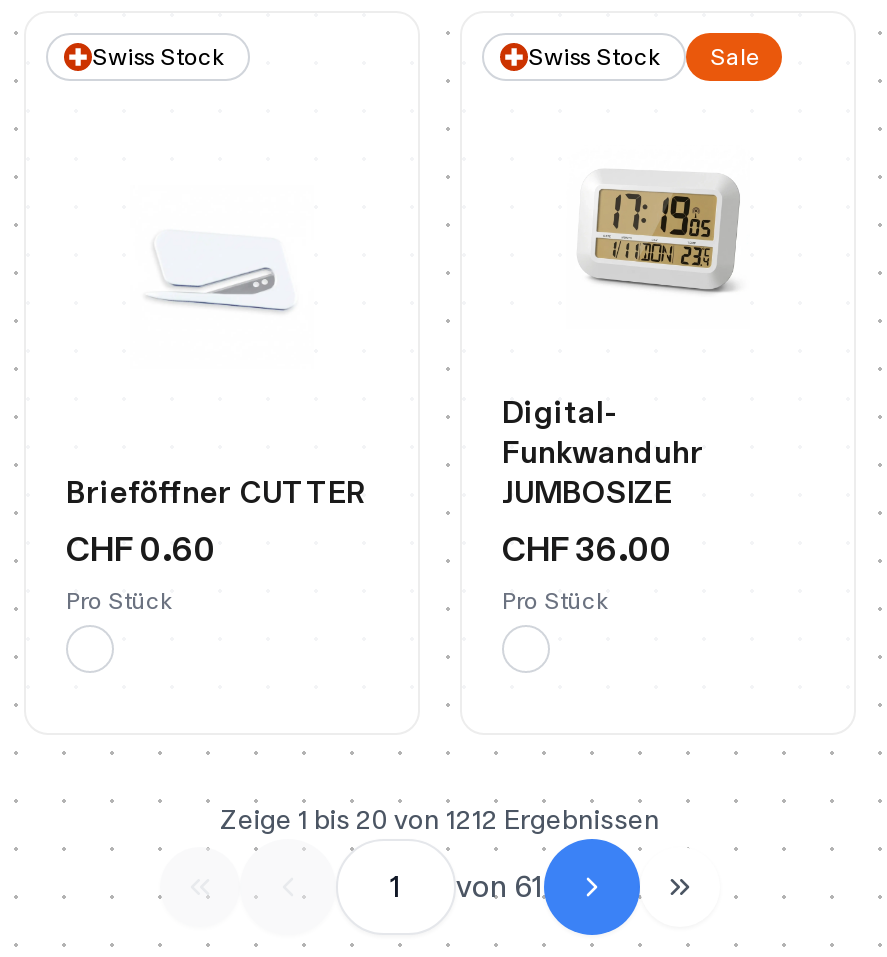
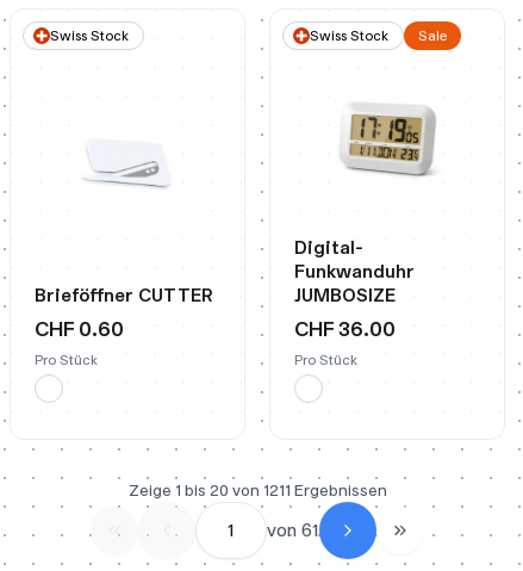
[220,804,660,836] Zeige 1 bis20 von 1212 Ergebnissen -> [128,480,387,499] Zeige 1 bis20 von 1211 Ergebnissen

